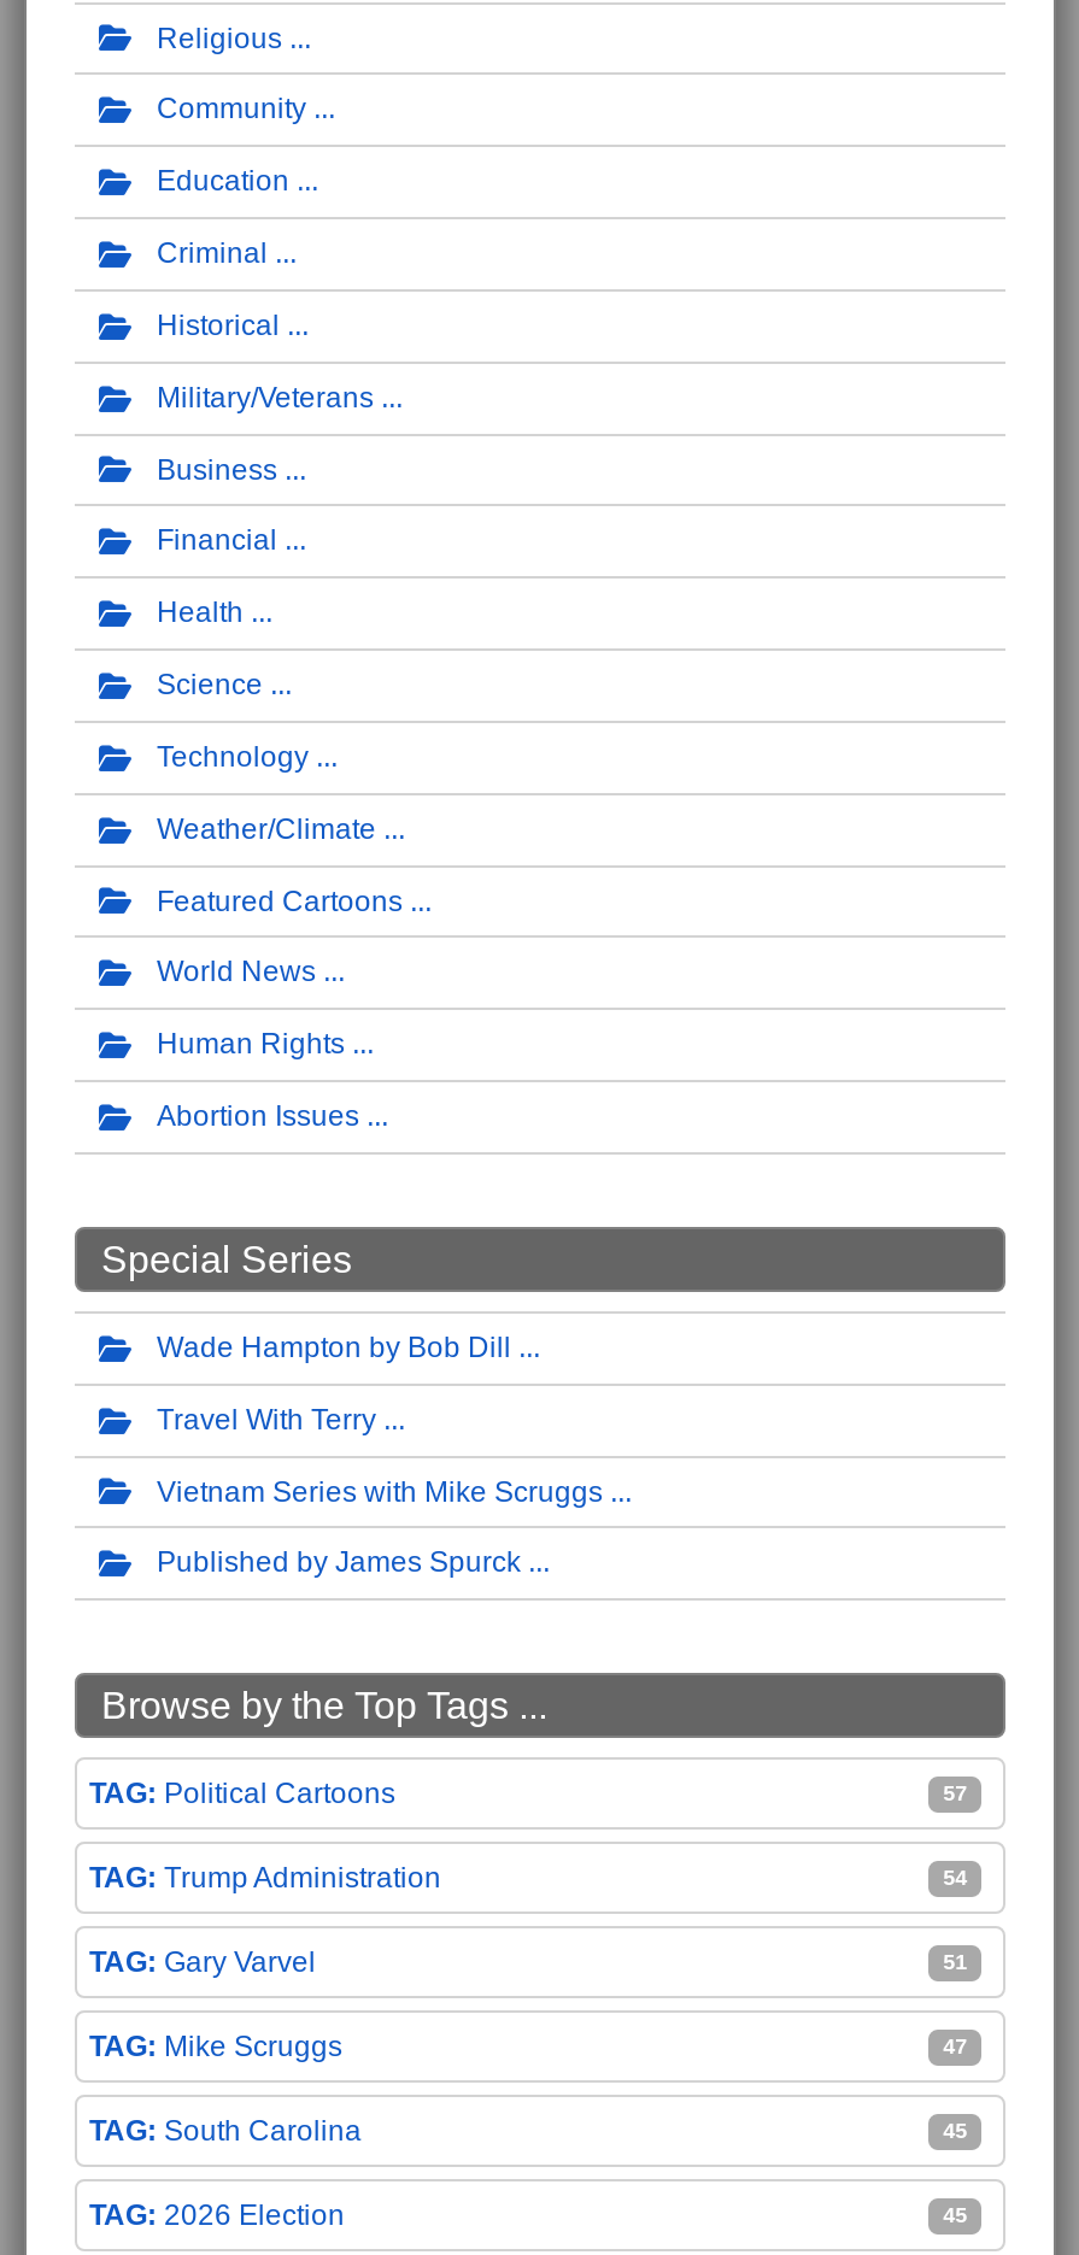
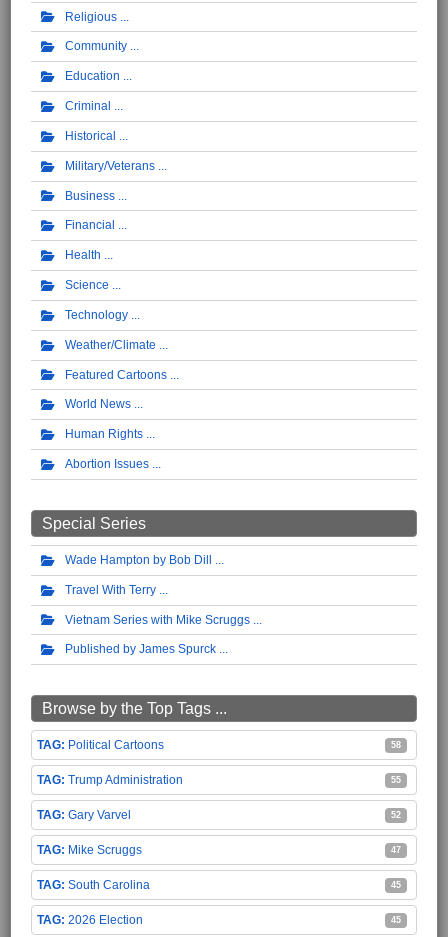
[943,1782,967,1806] 57 -> [391,740,401,750] 58
[943,1866,967,1891] 54 -> [391,775,401,785] 55
[943,1951,967,1975] 51 -> [391,810,401,820] 52

